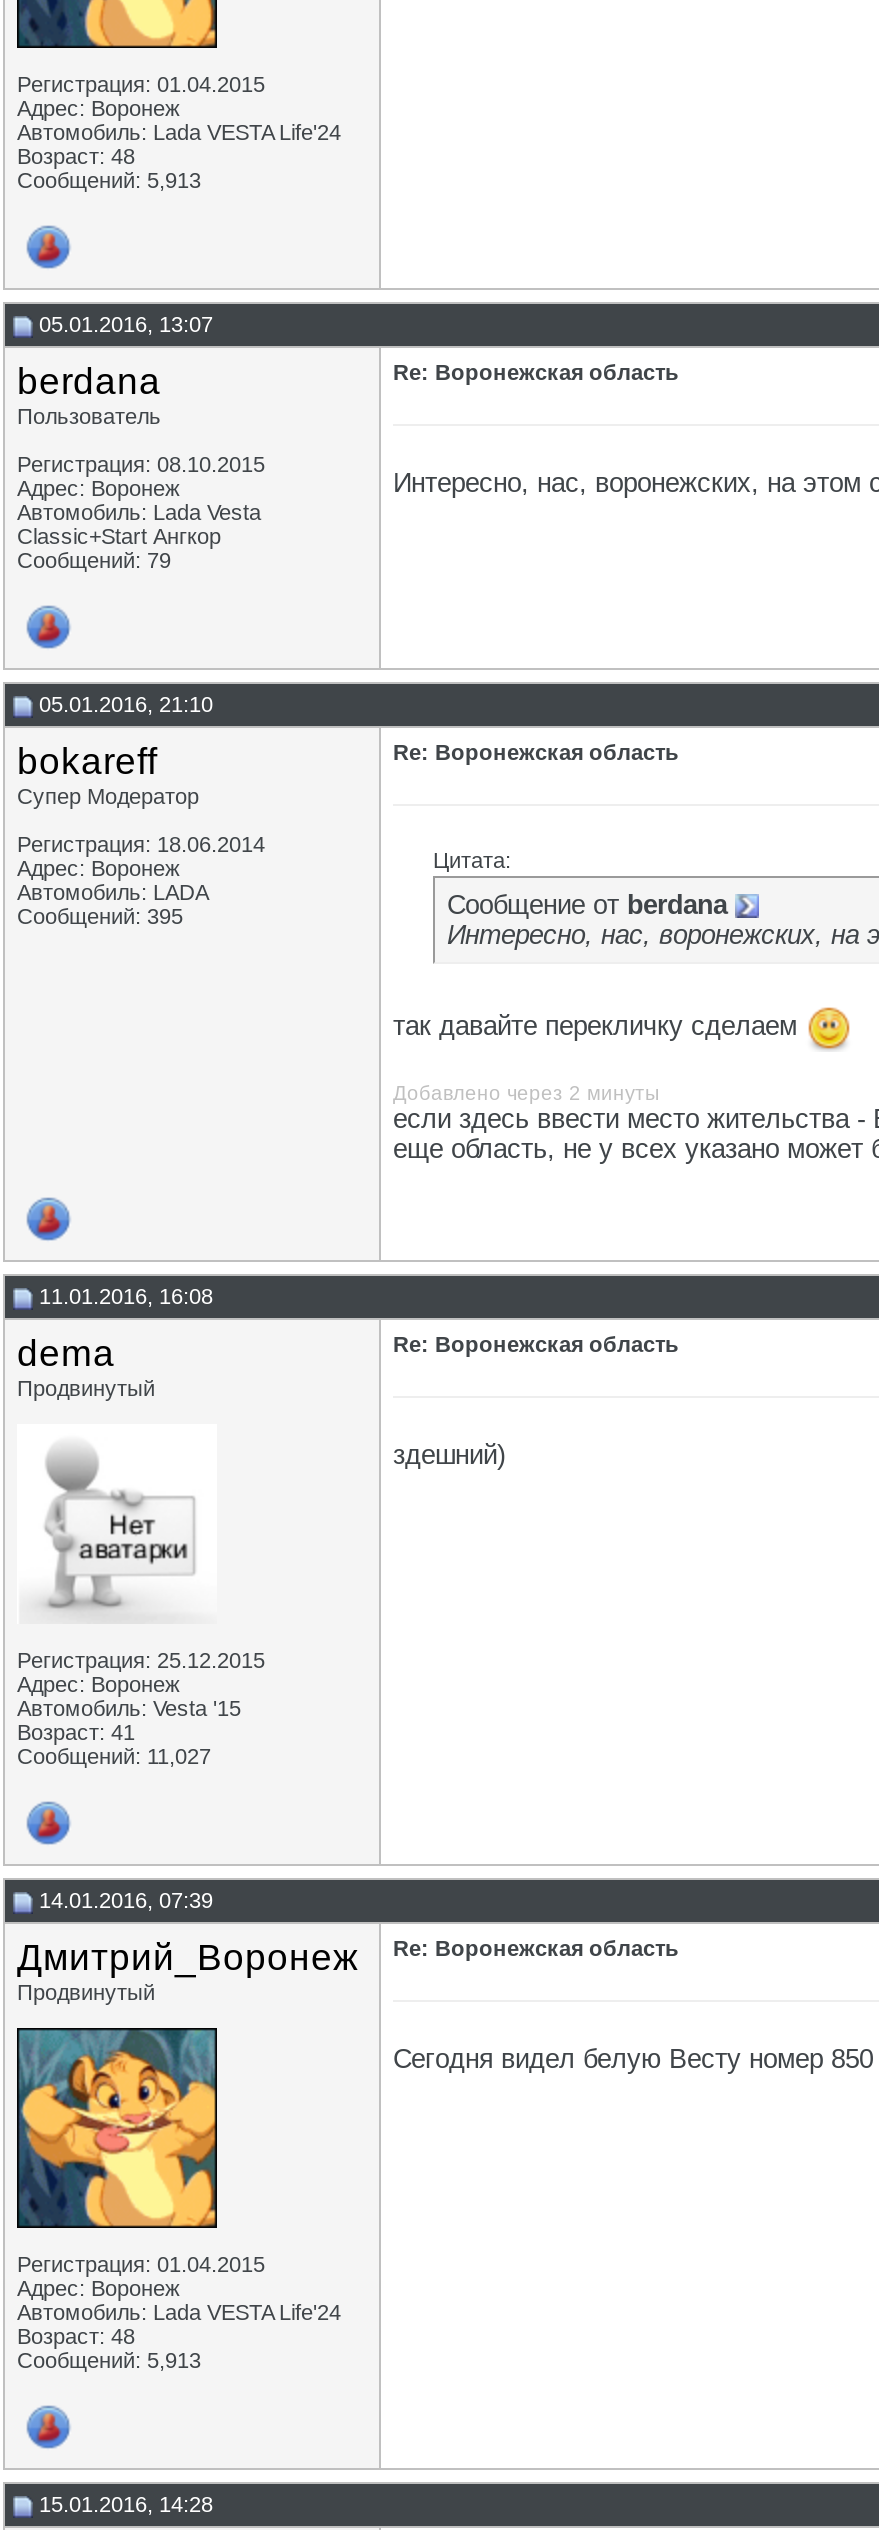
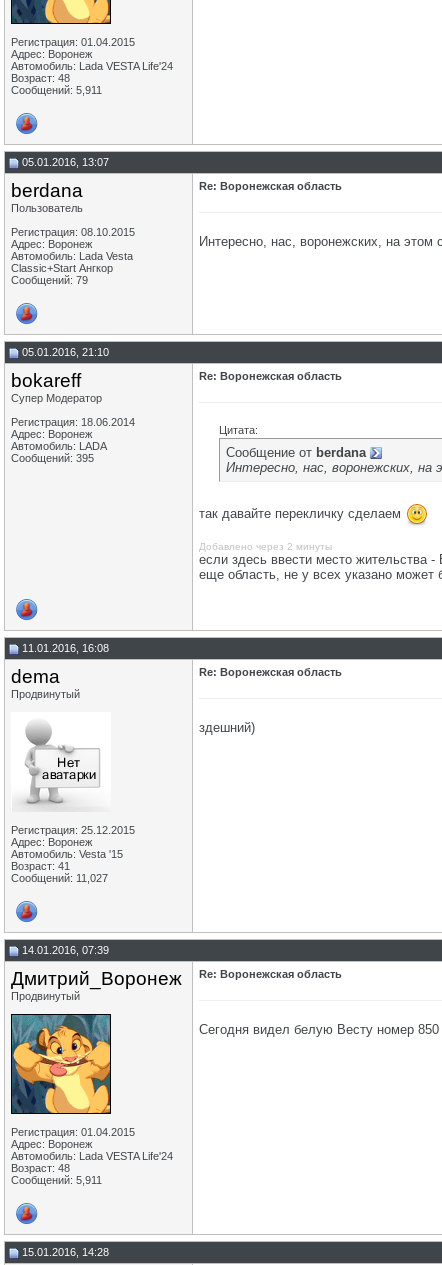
[17,168,201,192] Сообщений: 5,913 -> [11,84,102,96] Сообщений: 5,911
[17,2348,201,2372] Сообщений: 5,913 -> [11,1174,102,1186] Сообщений: 5,911

